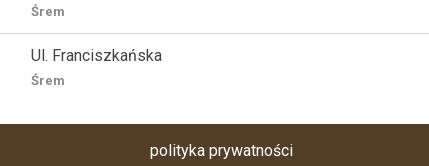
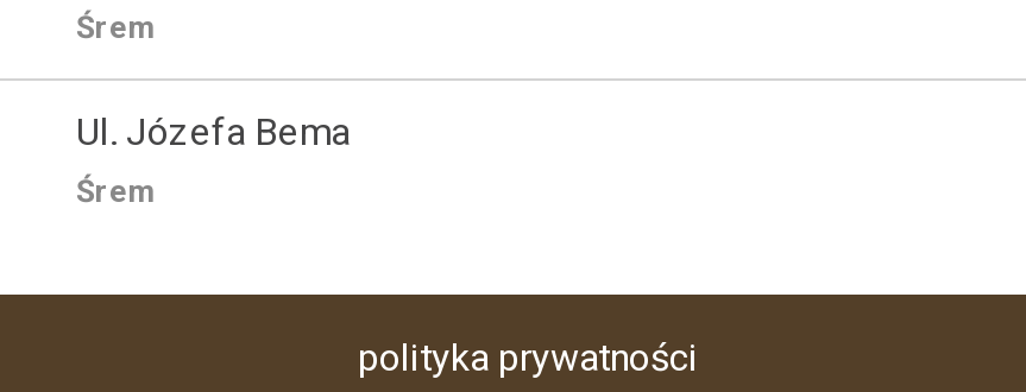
[31,46,162,65] Ul. Franciszkańska -> [76,109,350,154] Ul. Józefa Bema

